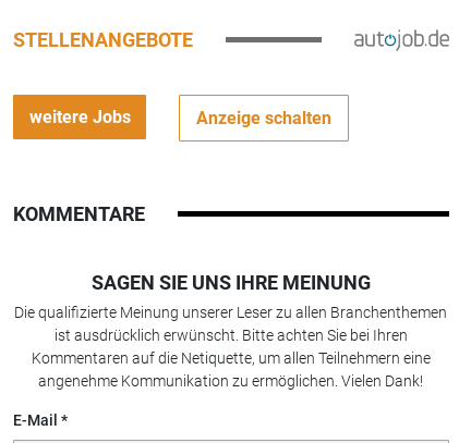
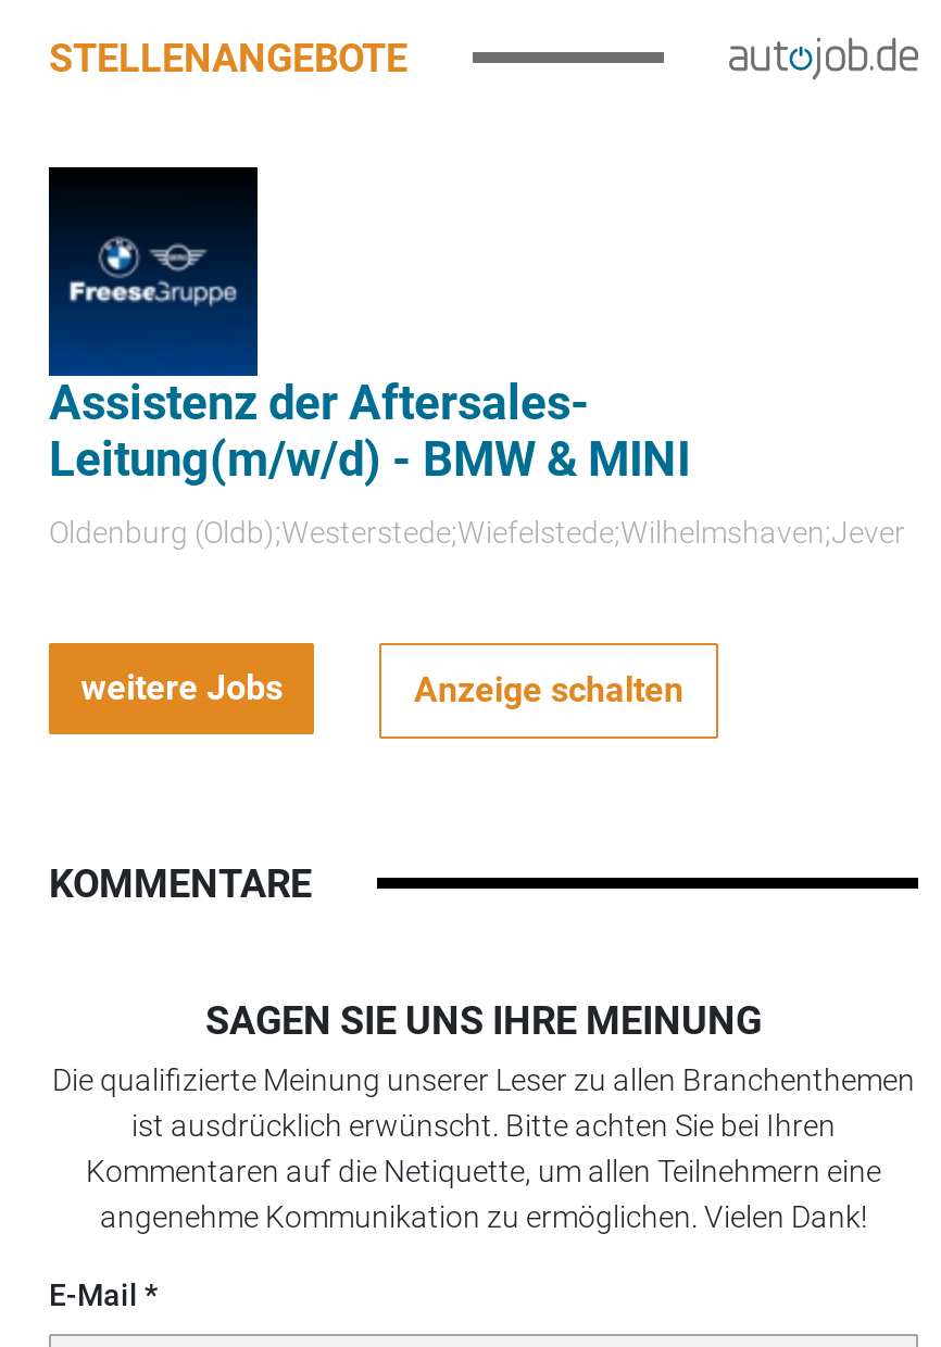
none -> [47,165,905,550] [image] | Assistenz der Aftersales- | Leitung(m/w/d) - BMW & MINI | Oldenburg (Oldb);Westerstede;Wiefelstede;Wilhelmshaven;Jever

